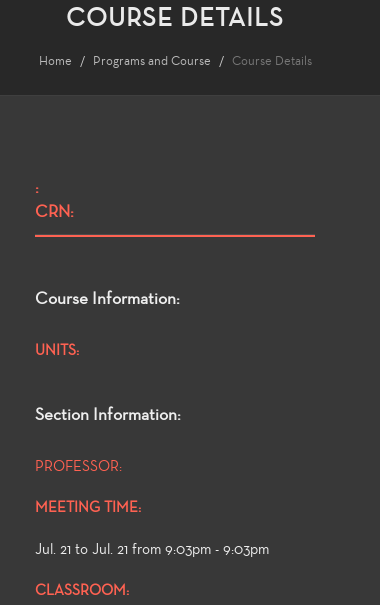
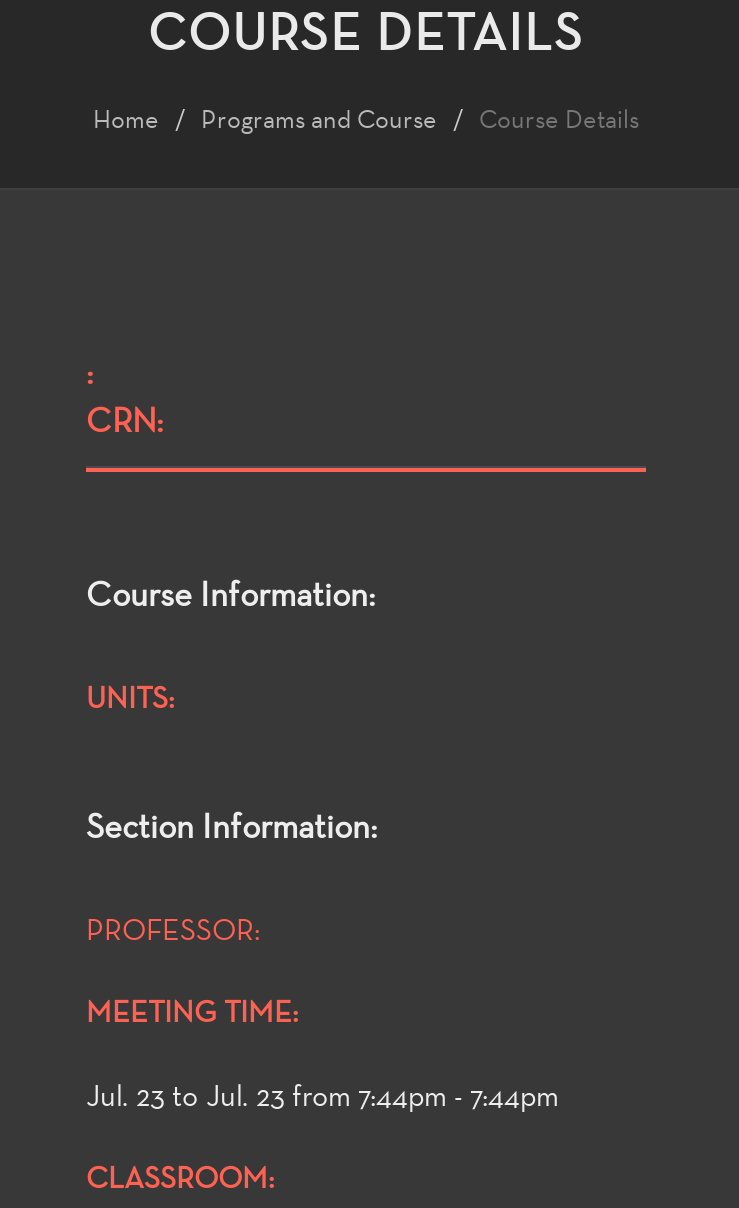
[35,543,269,557] Jul. 21 to Jul. 21 from 9:03pm - 9:03pm -> [86,1084,558,1112] Jul. 23 to Jul. 23 from 7:44pm - 7:44pm

